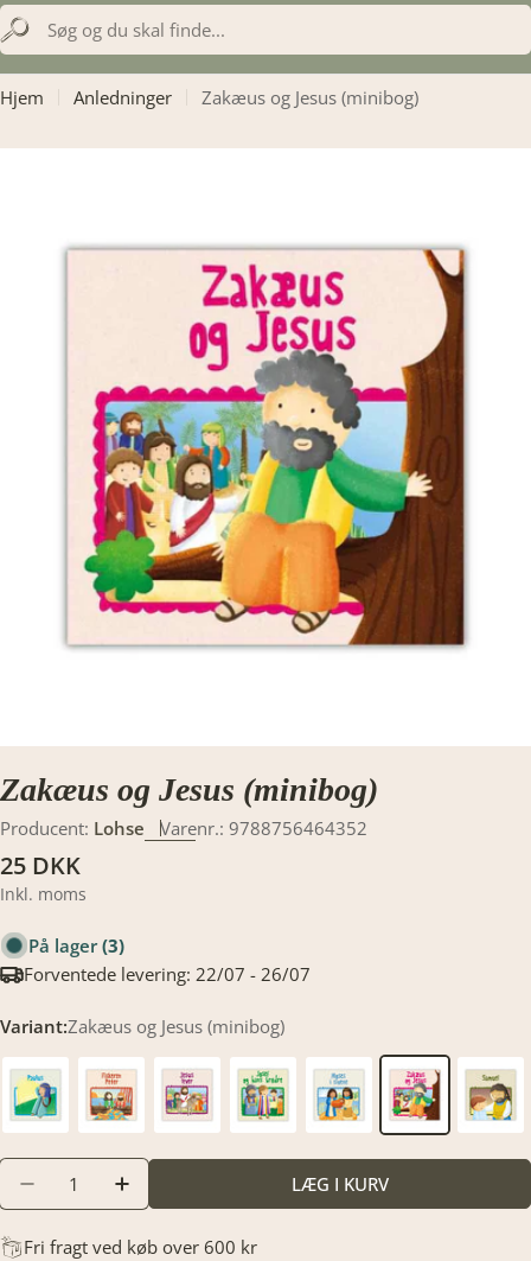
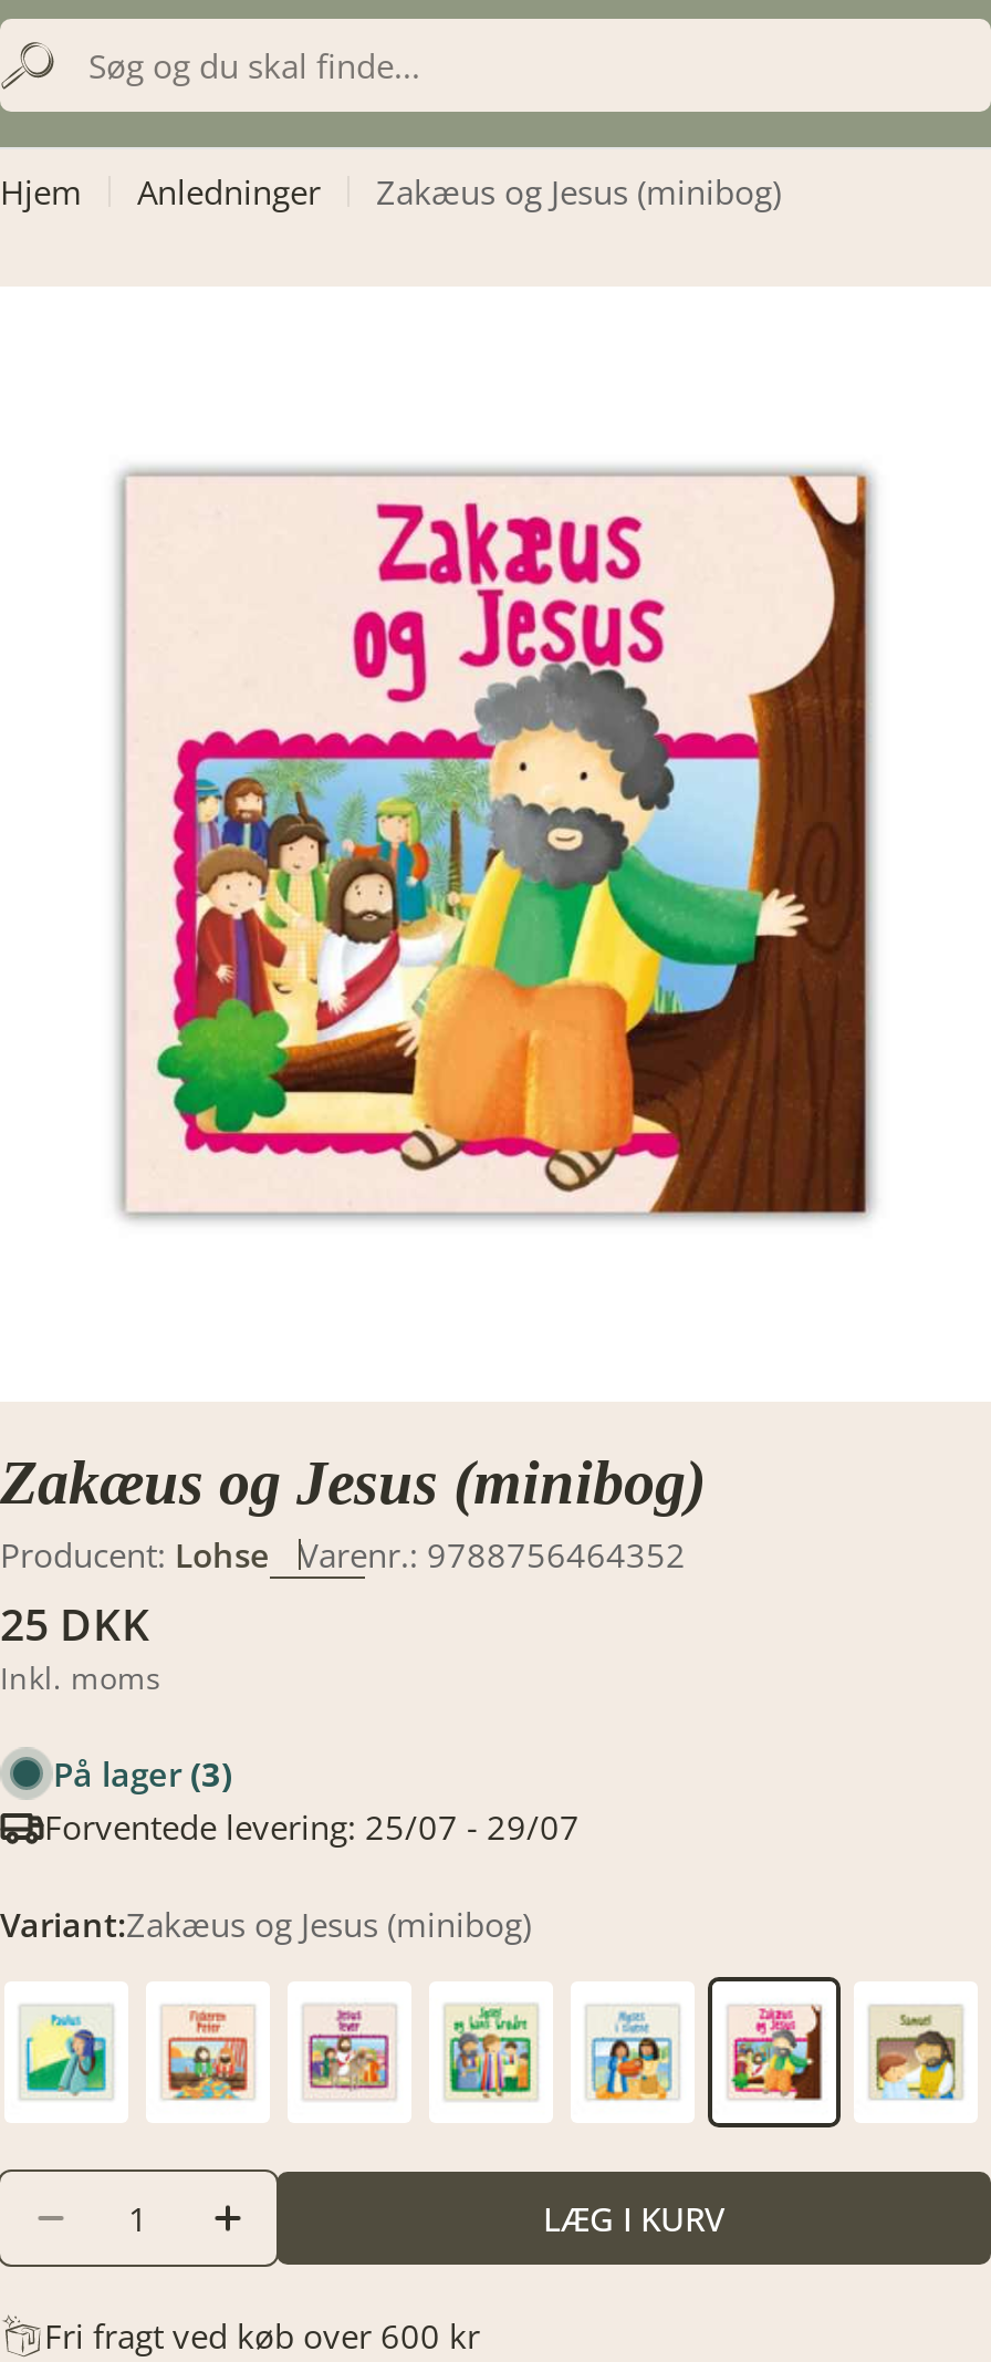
[24,963,311,986] Forventede levering: 22/07 - 26/07 -> [44,1805,580,1850] Forventede levering: 25/07 - 29/07

